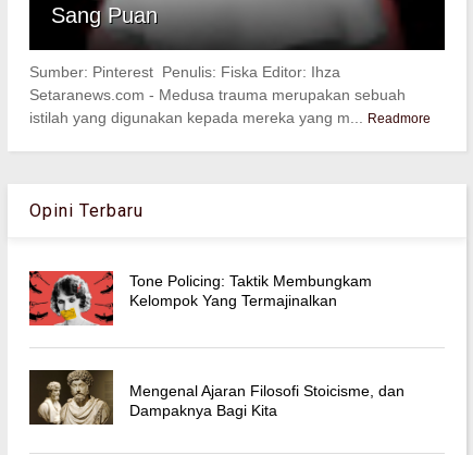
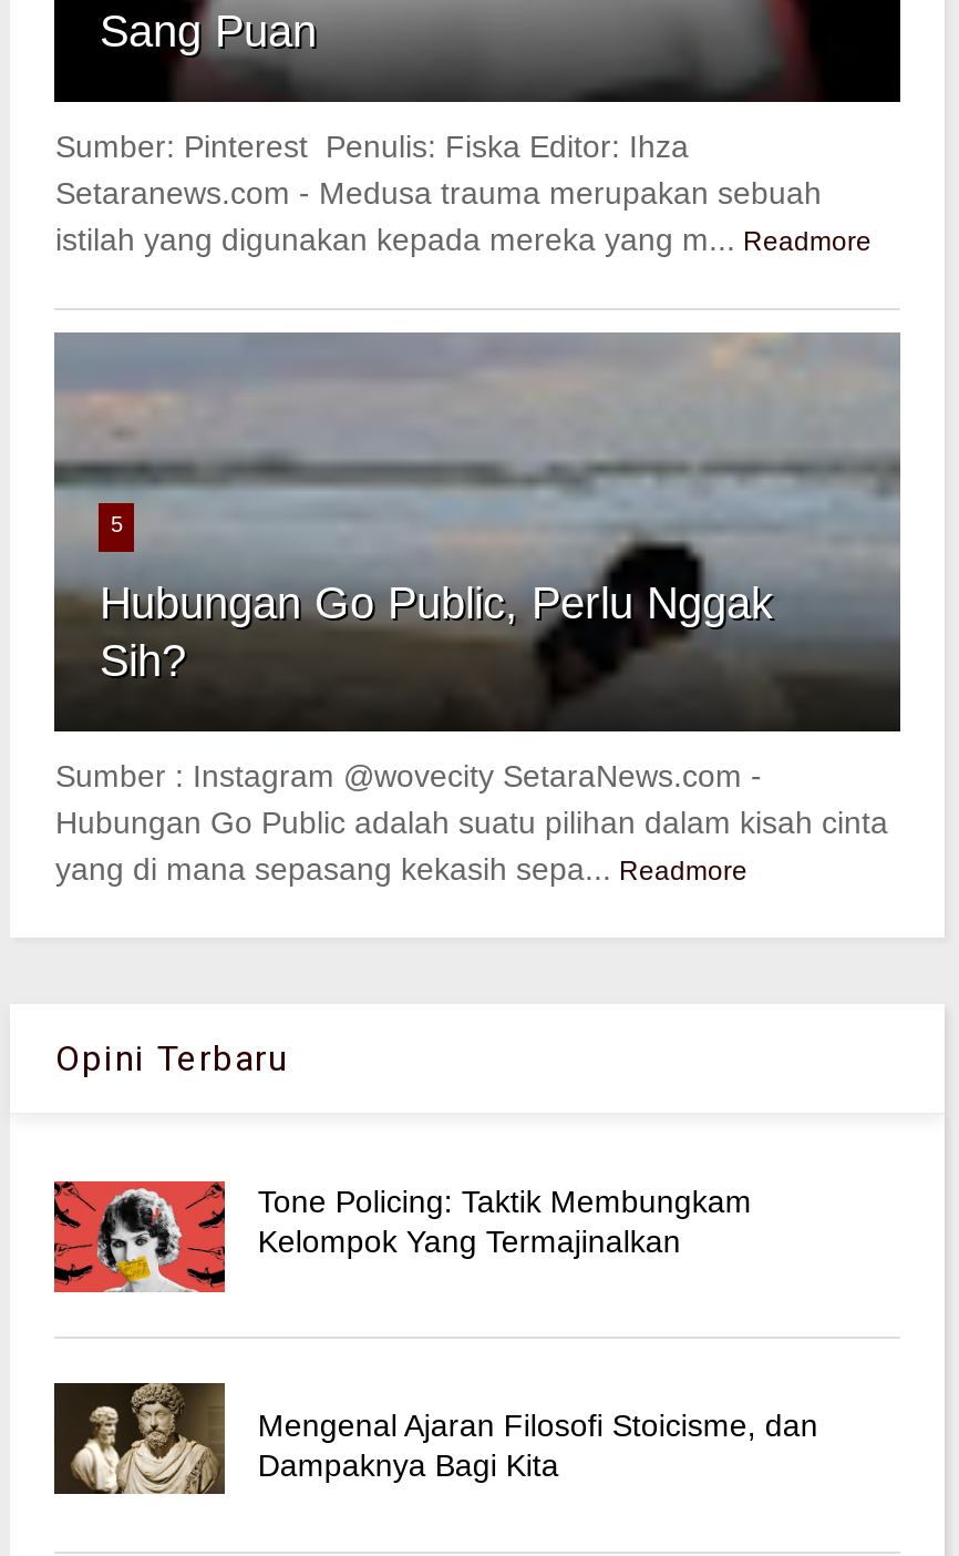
none -> [52,332,903,887] [image] | 5 | Hubungan Go Public, Perlu Nggak | Sih? | Sumber : Instagram @wovecity SetaraNews.com - | Hubungan Go Public adalah suatu pilihan dalam kisah cinta | yang di mana sepasang kekasih sepa... Readmore

